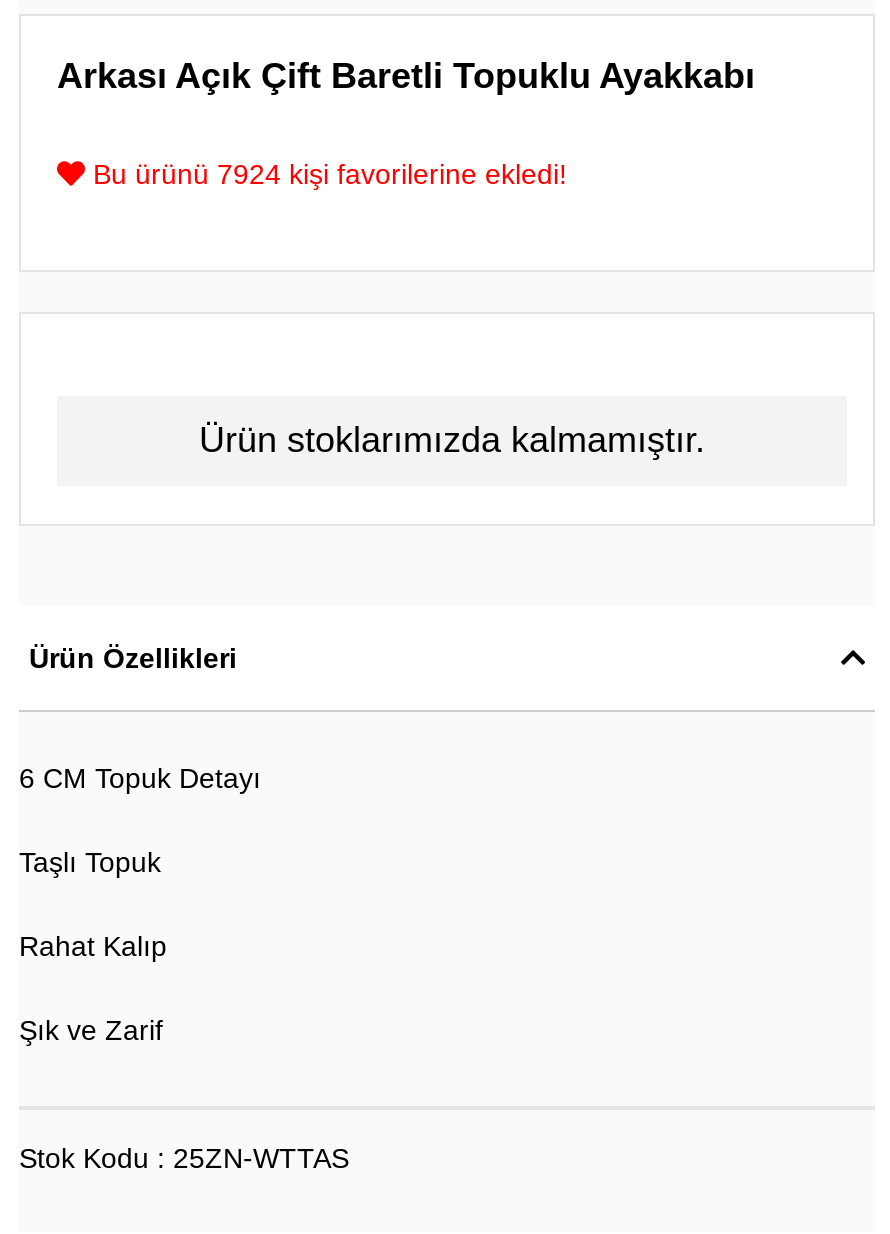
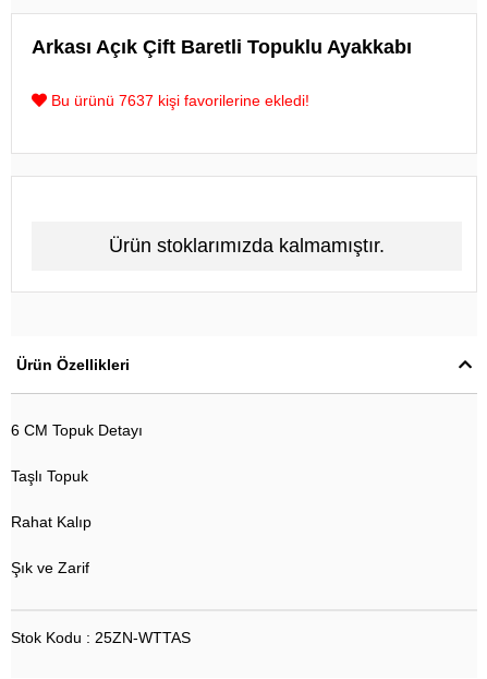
[85,158,567,190] Bu ürünü 7924 kişi favorilerine ekledi! -> [47,92,309,109] Bu ürünü 7637 kişi favorilerine ekledi!

